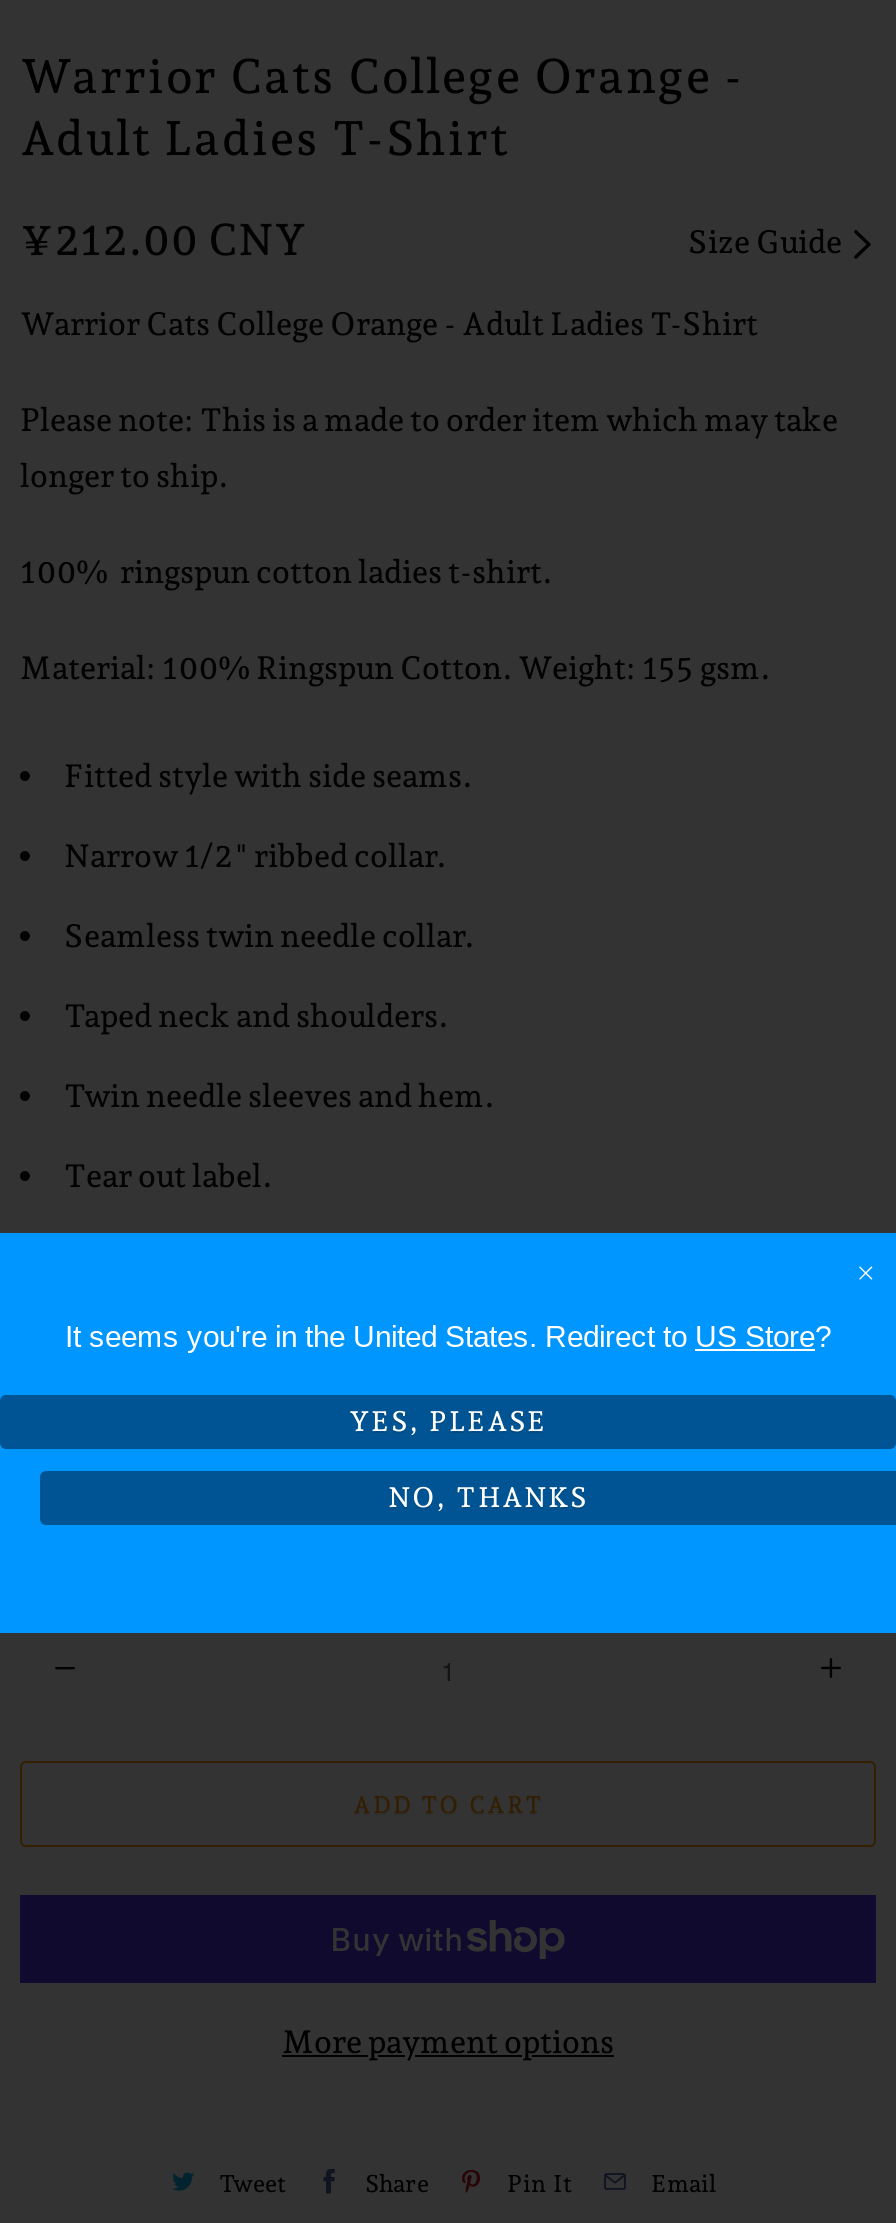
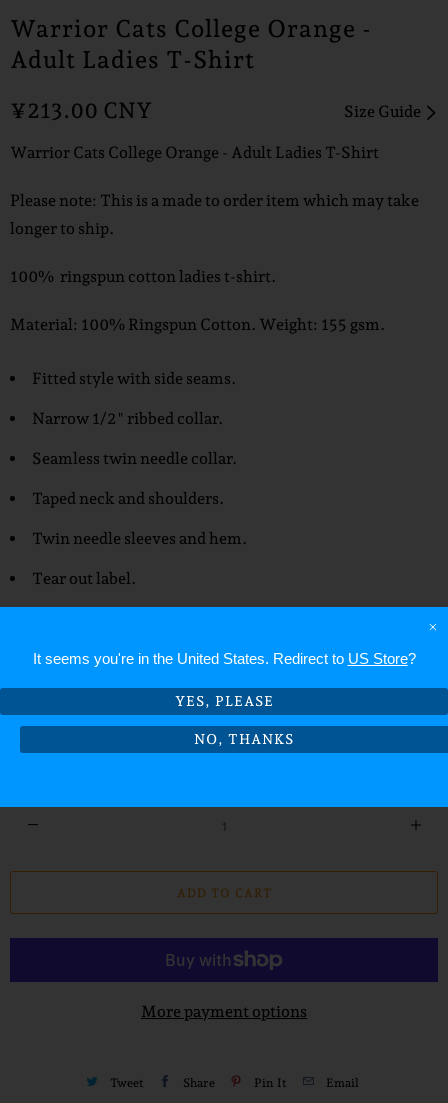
[20,213,306,265] ¥212.00 CNY -> [10,97,152,123] ¥213.00 CNY

